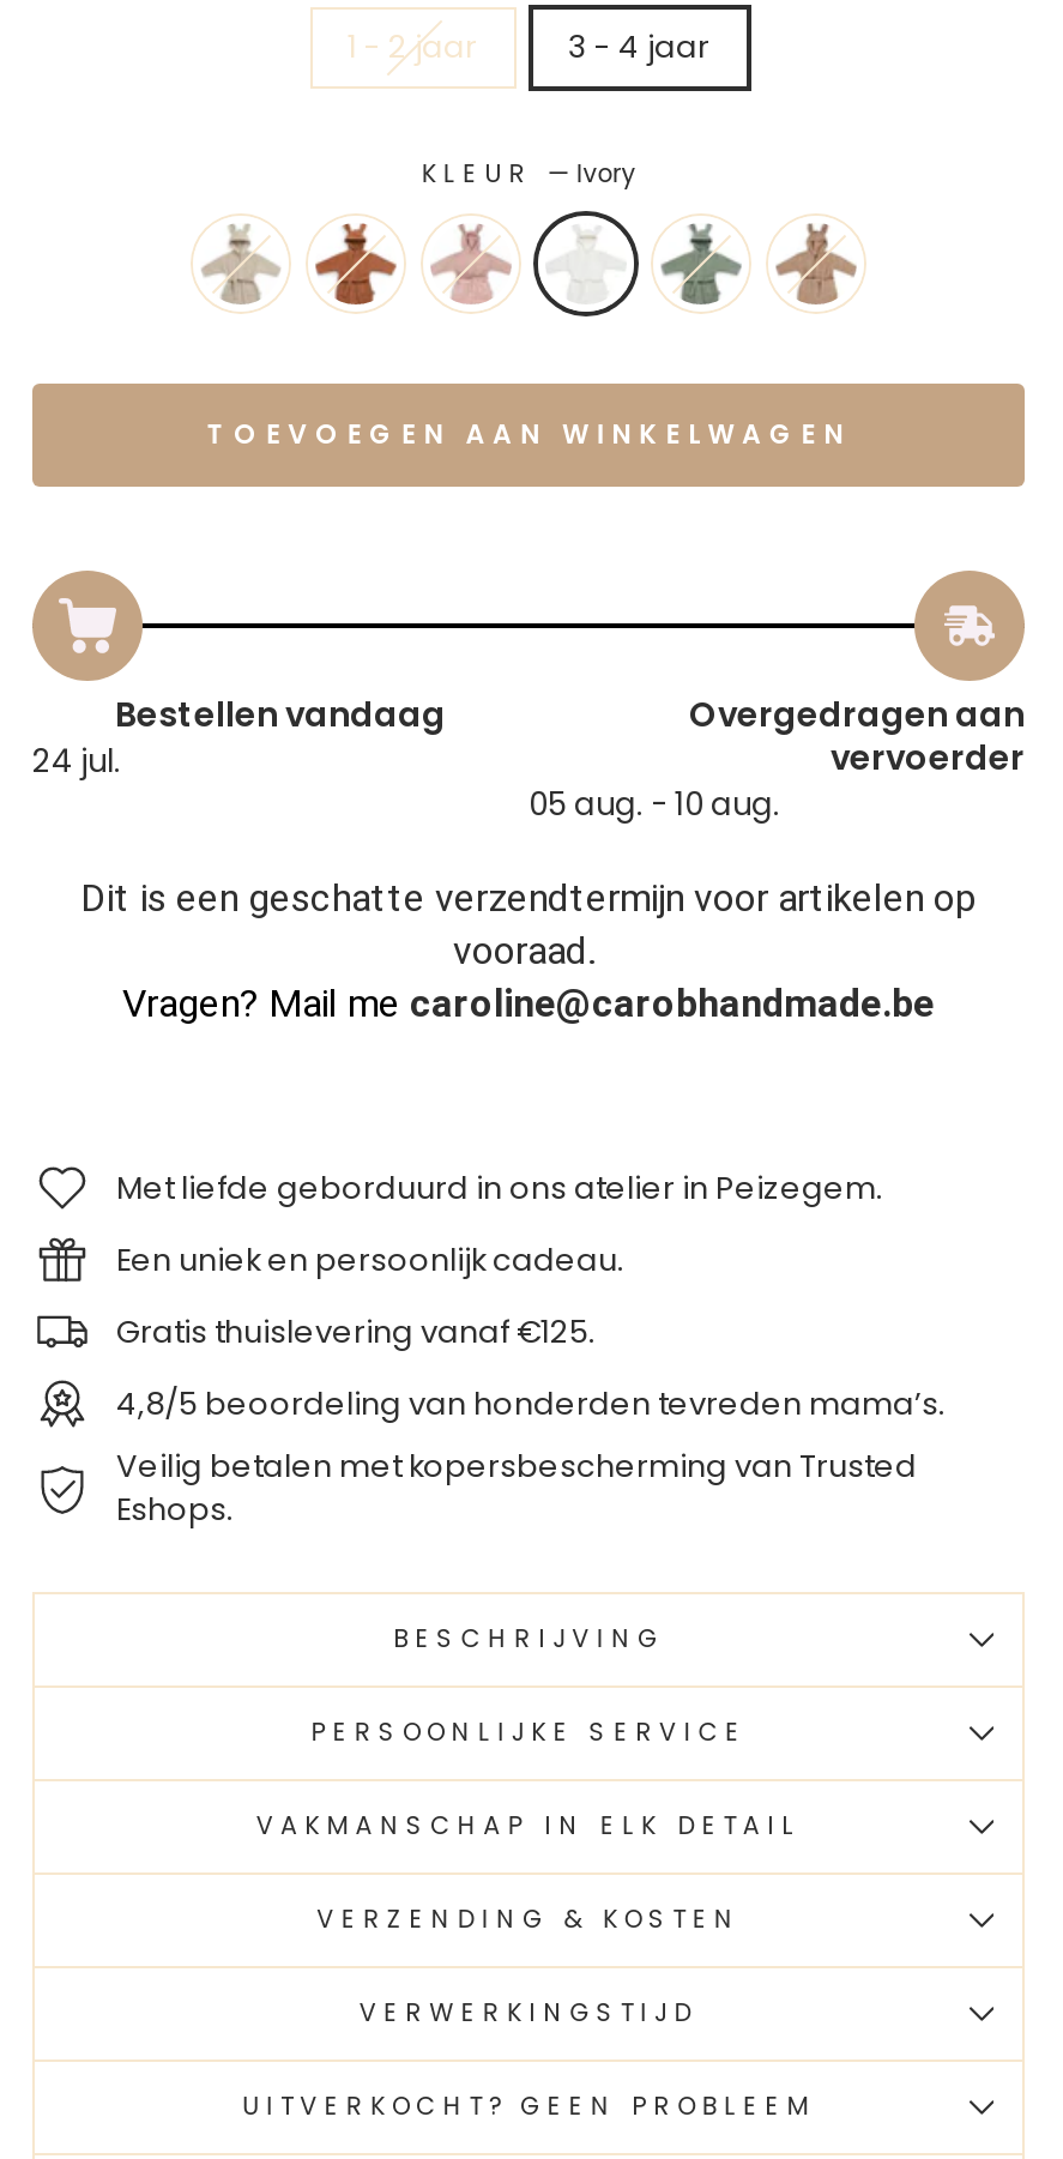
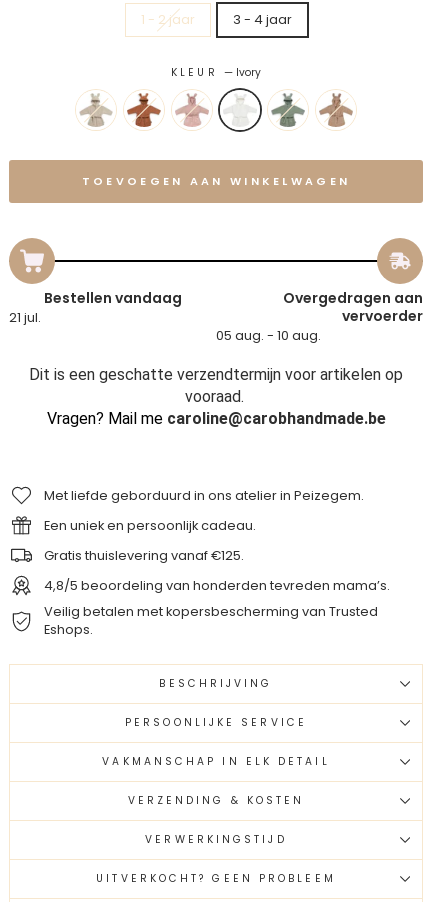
[32,738,121,784] 24 jul. -> [9,308,41,327] 21 jul.

